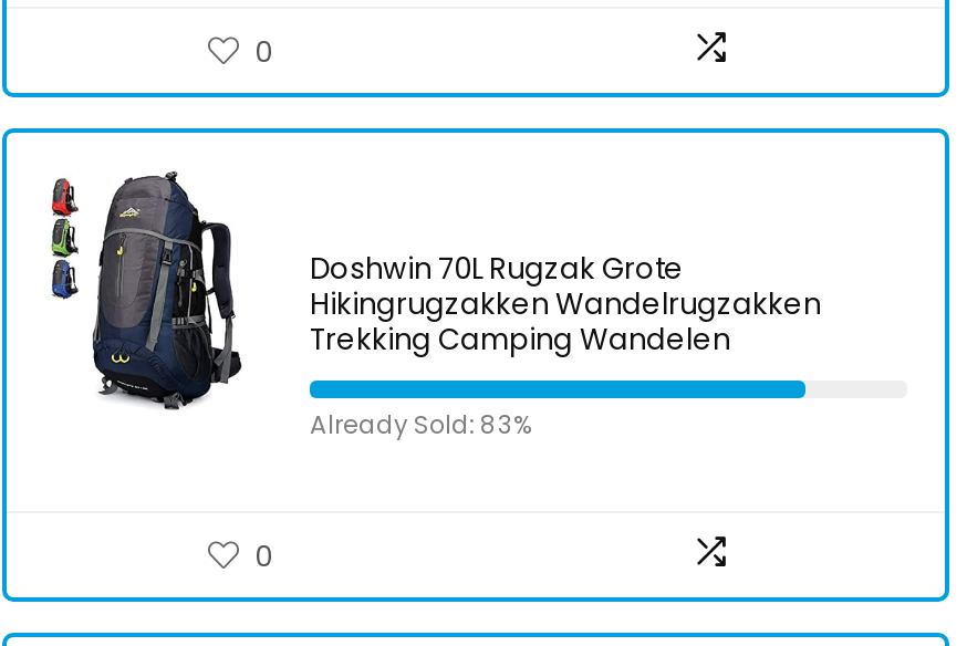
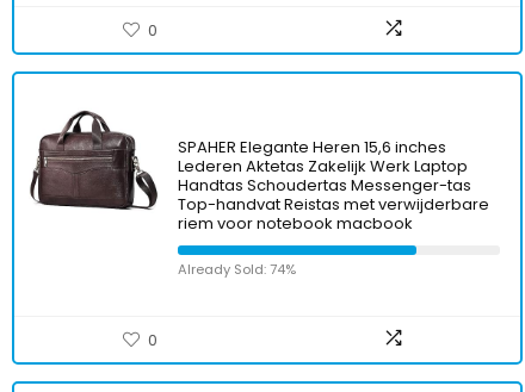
[49,170,821,411] [image] | Doshwin 70L Rugzak Grote | Hikingrugzakken Wandelrugzakken | Trekking Camping Wandelen -> [29,110,489,235] [image] | SPAHER Elegante Heren 15,6 inches | Lederen Aktetas Zakelijk Werk Laptop | Handtas Schoudertas Messenger-tas | Top-handvat Reistas met verwijderbare | riem voor notebook macbook
[310,407,533,442] Already Sold: 83% -> [178,260,296,279] Already Sold: 74%

